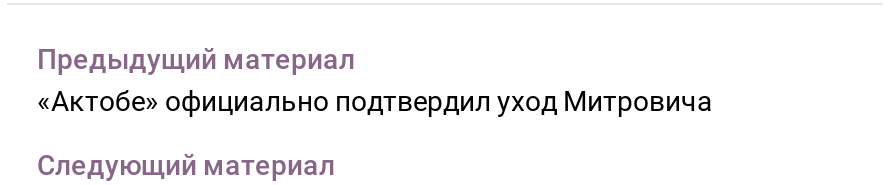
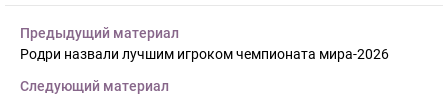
[37,85,713,117] «Актобе» официально подтвердил уход Митровича -> [20,46,389,62] Родри назвали лучшим игроком чемпионата мира-2026

